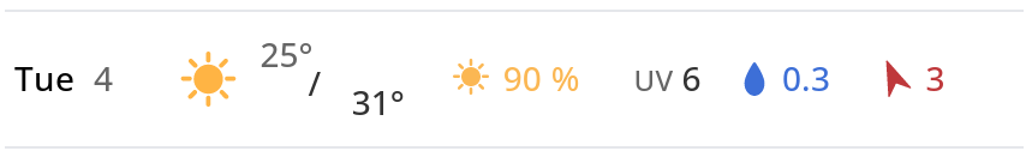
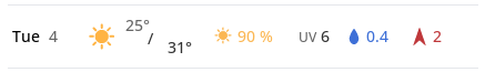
[503,55,830,101] 90 % UV 6 0.3 -> [238,25,389,47] 90 % UV 6 0.4
[926,55,945,101] 3 -> [433,25,442,47] 2

